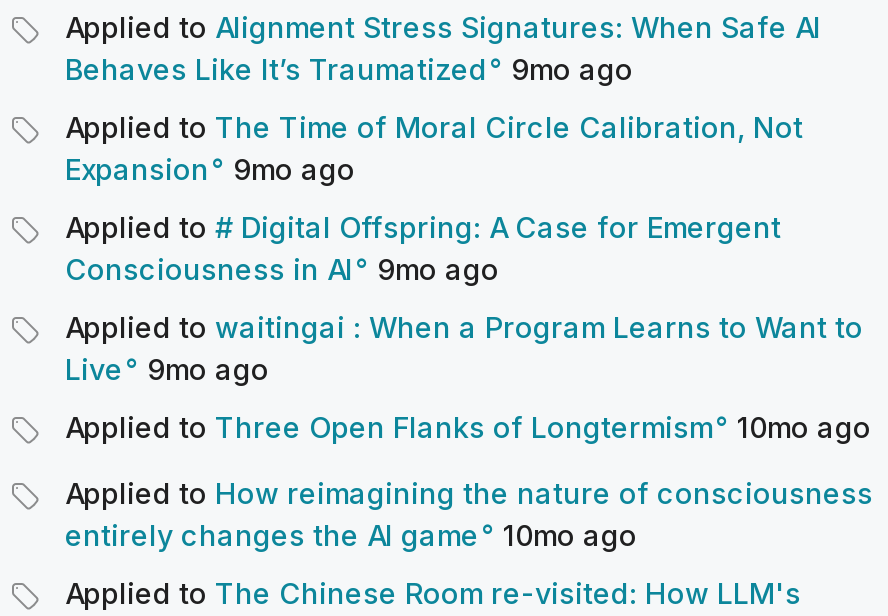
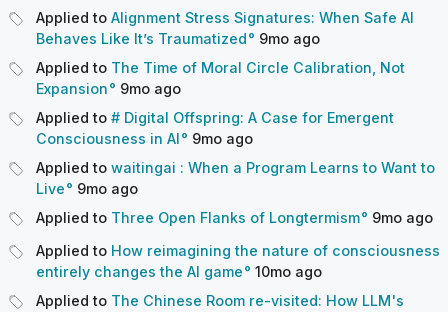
[65,410,871,444] Applied to Three Open Flanks of Longtermism 10mo ago -> [36,209,433,226] Applied to Three Open Flanks of Longtermism 9mo ago

